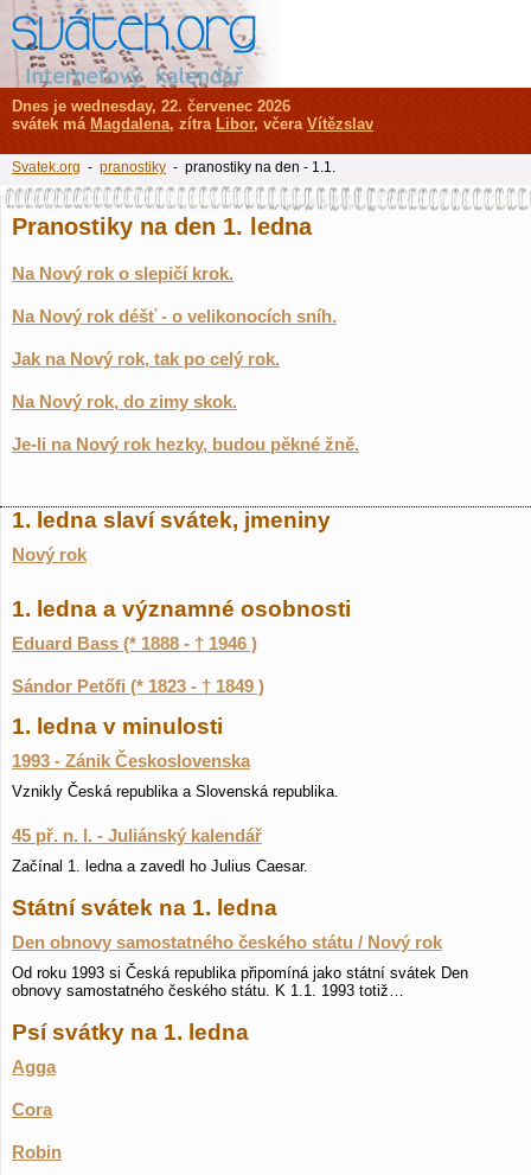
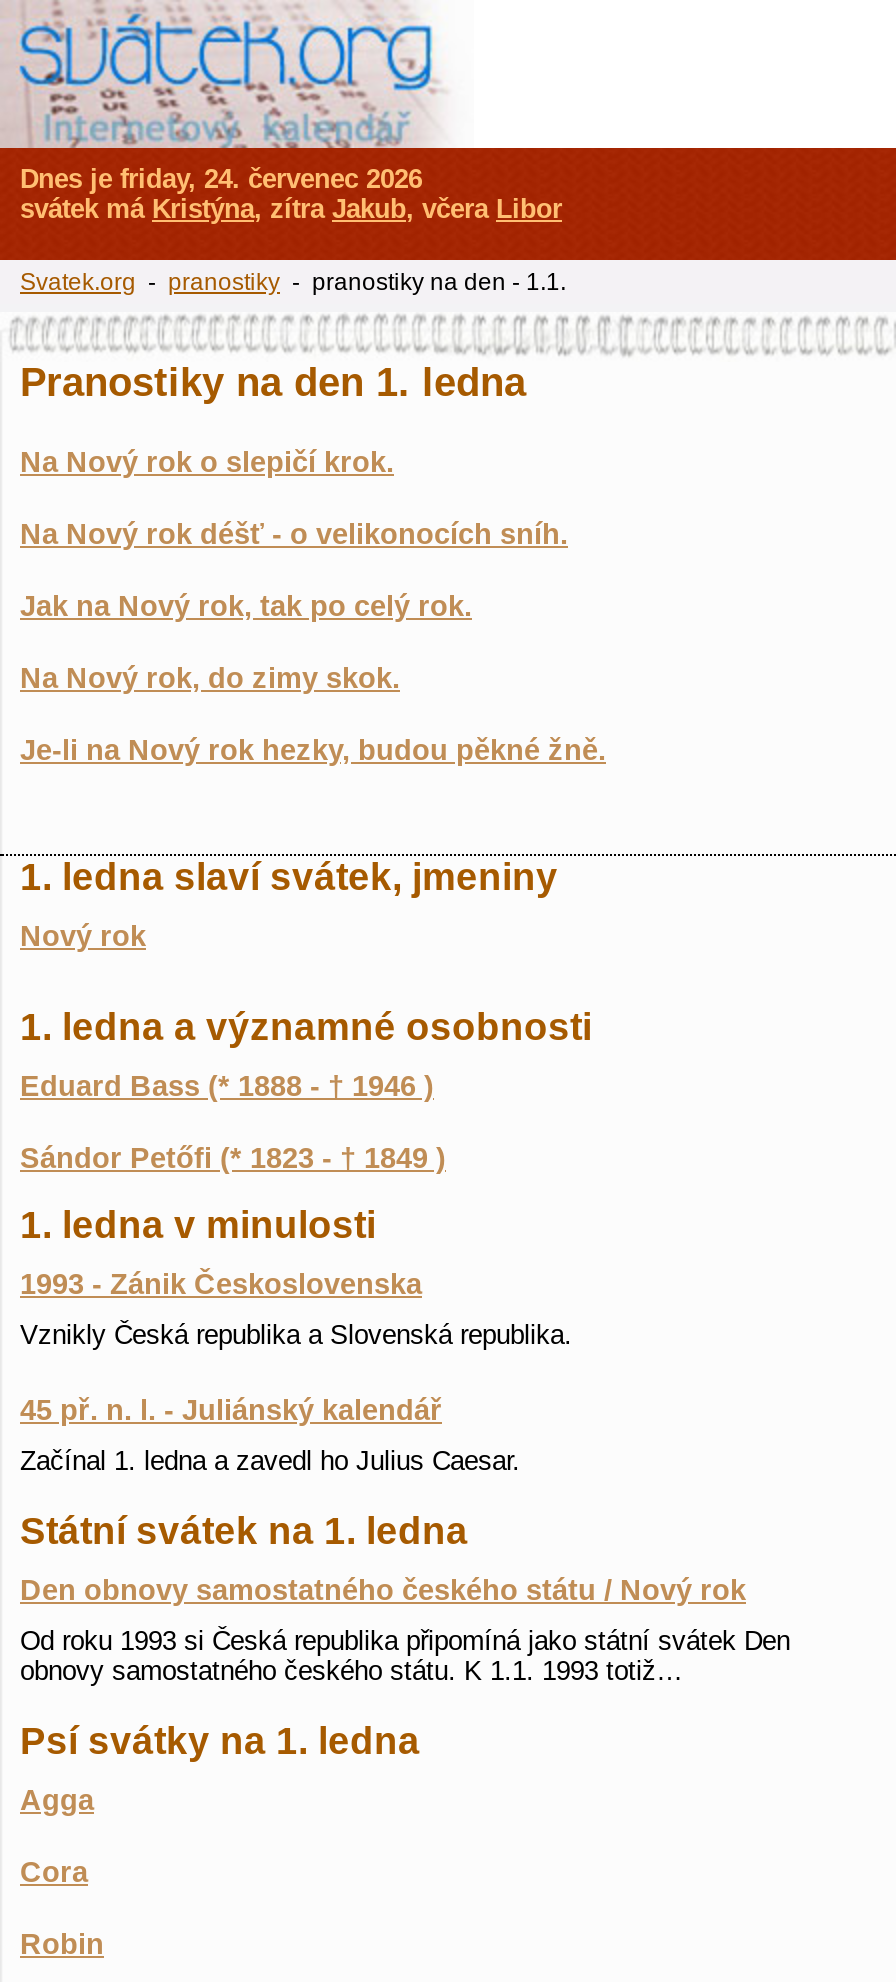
[12,97,290,115] Dnes je wednesday, 22. červenec 2026 -> [20,164,422,194] Dnes je friday, 24. červenec 2026
[12,115,373,133] svátek má Magdalena, zítra Libor, včera Vítězslav -> [20,194,562,224] svátek má Kristýna, zítra Jakub, včera Libor

